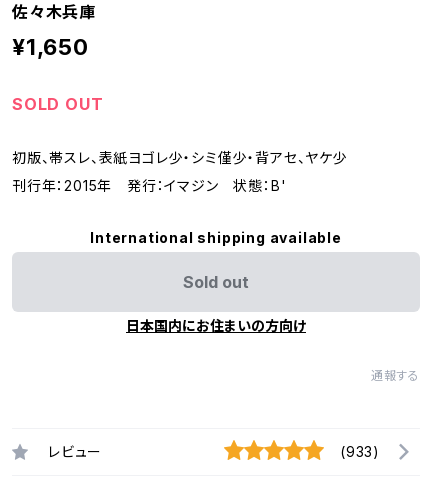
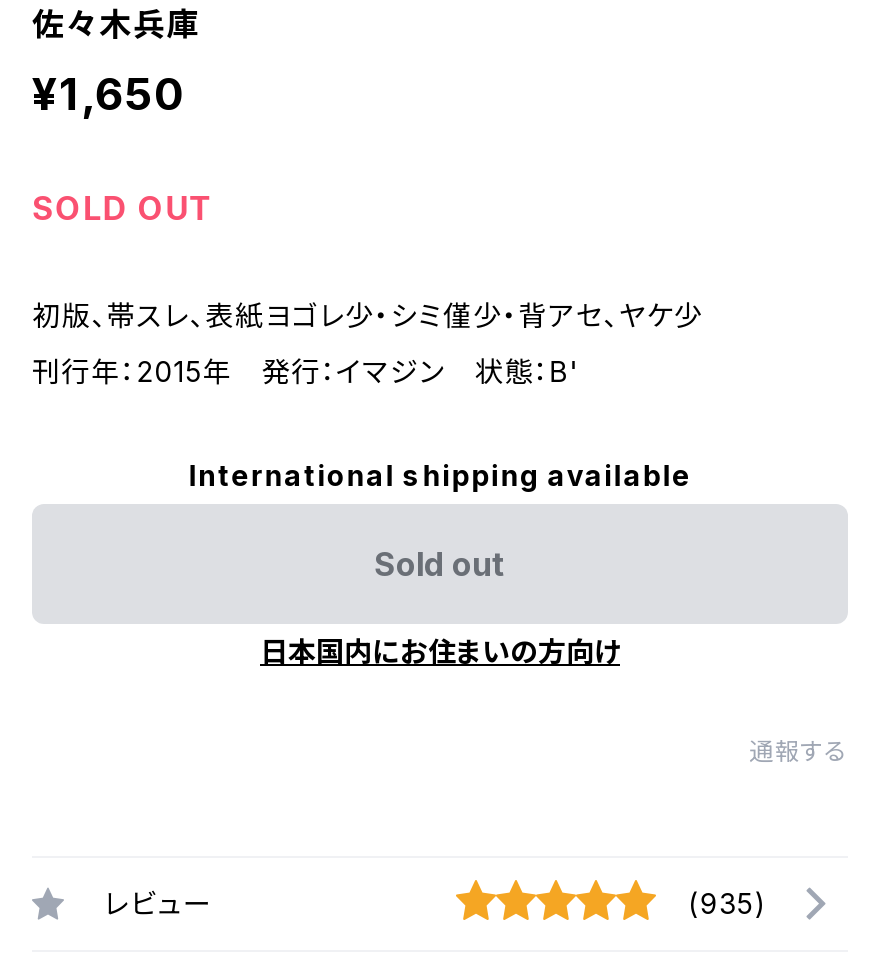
[340,443,380,460] (933) -> [688,886,768,920] (935)

